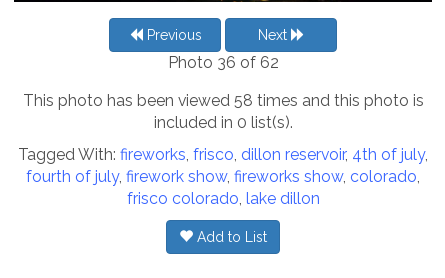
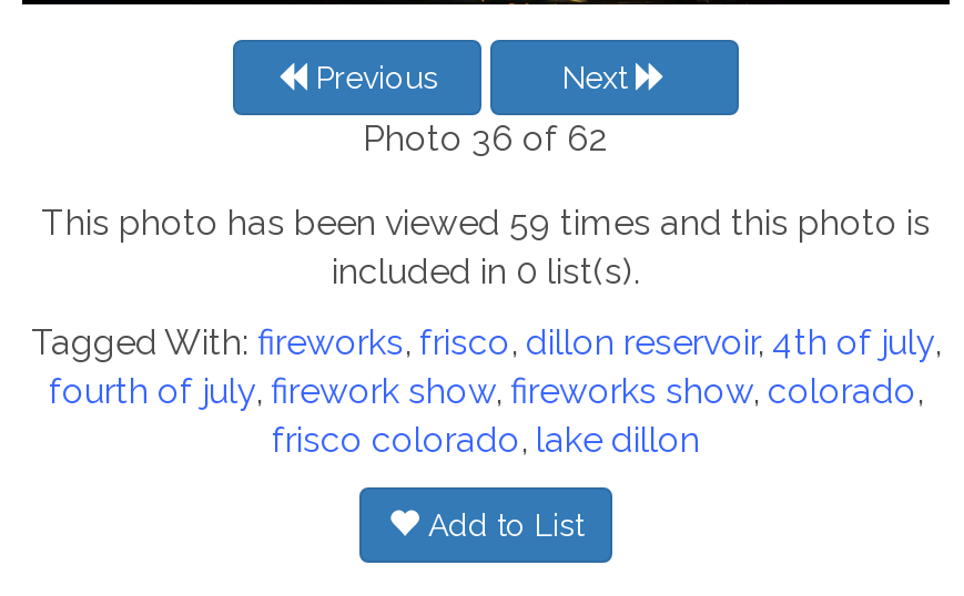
[22,91,423,110] This photo has been viewed 58 times and this photo is -> [41,202,931,244] This photo has been viewed 59 times and this photo is

